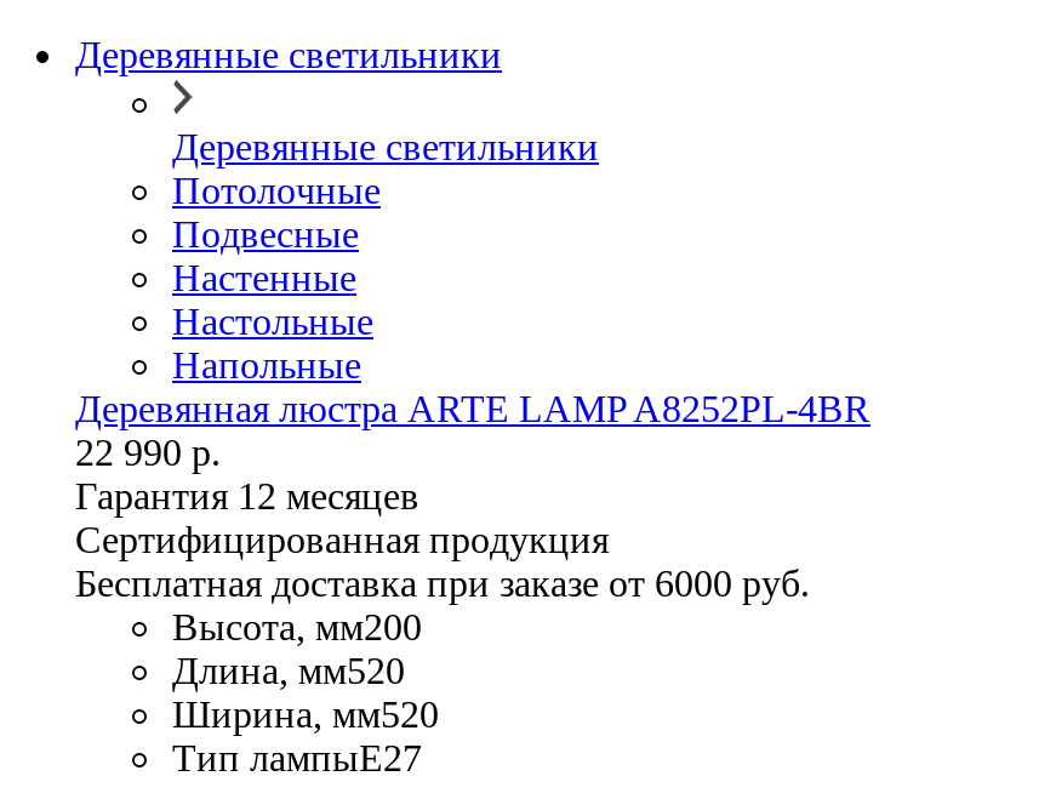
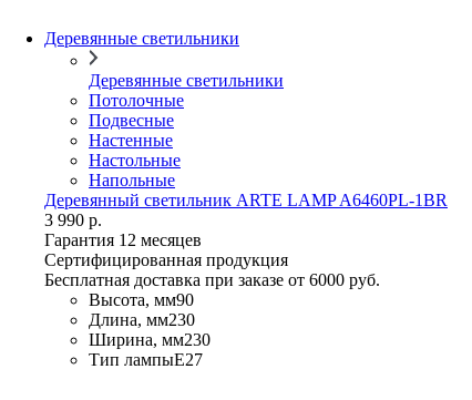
[75,389,870,430] Деревянная люстра ARTE LAMP A8252PL-4BR -> [44,191,448,210] Деревянный светильник ARTE LAMP A6460PL-1BR
[75,432,221,474] 22 990 р. -> [44,211,102,230] 3 990 р.
[172,607,422,648] Высота, мм200 -> [89,291,194,309] Высота, мм90
[172,651,405,692] Длина, мм520 -> [89,311,195,329] Длина, мм230
[172,694,439,735] Ширина, мм520 -> [89,331,211,349] Ширина, мм230

